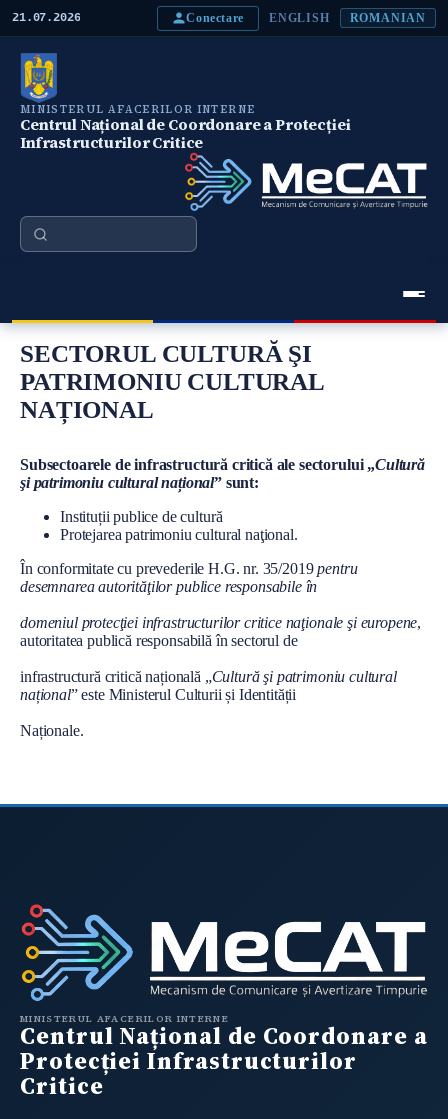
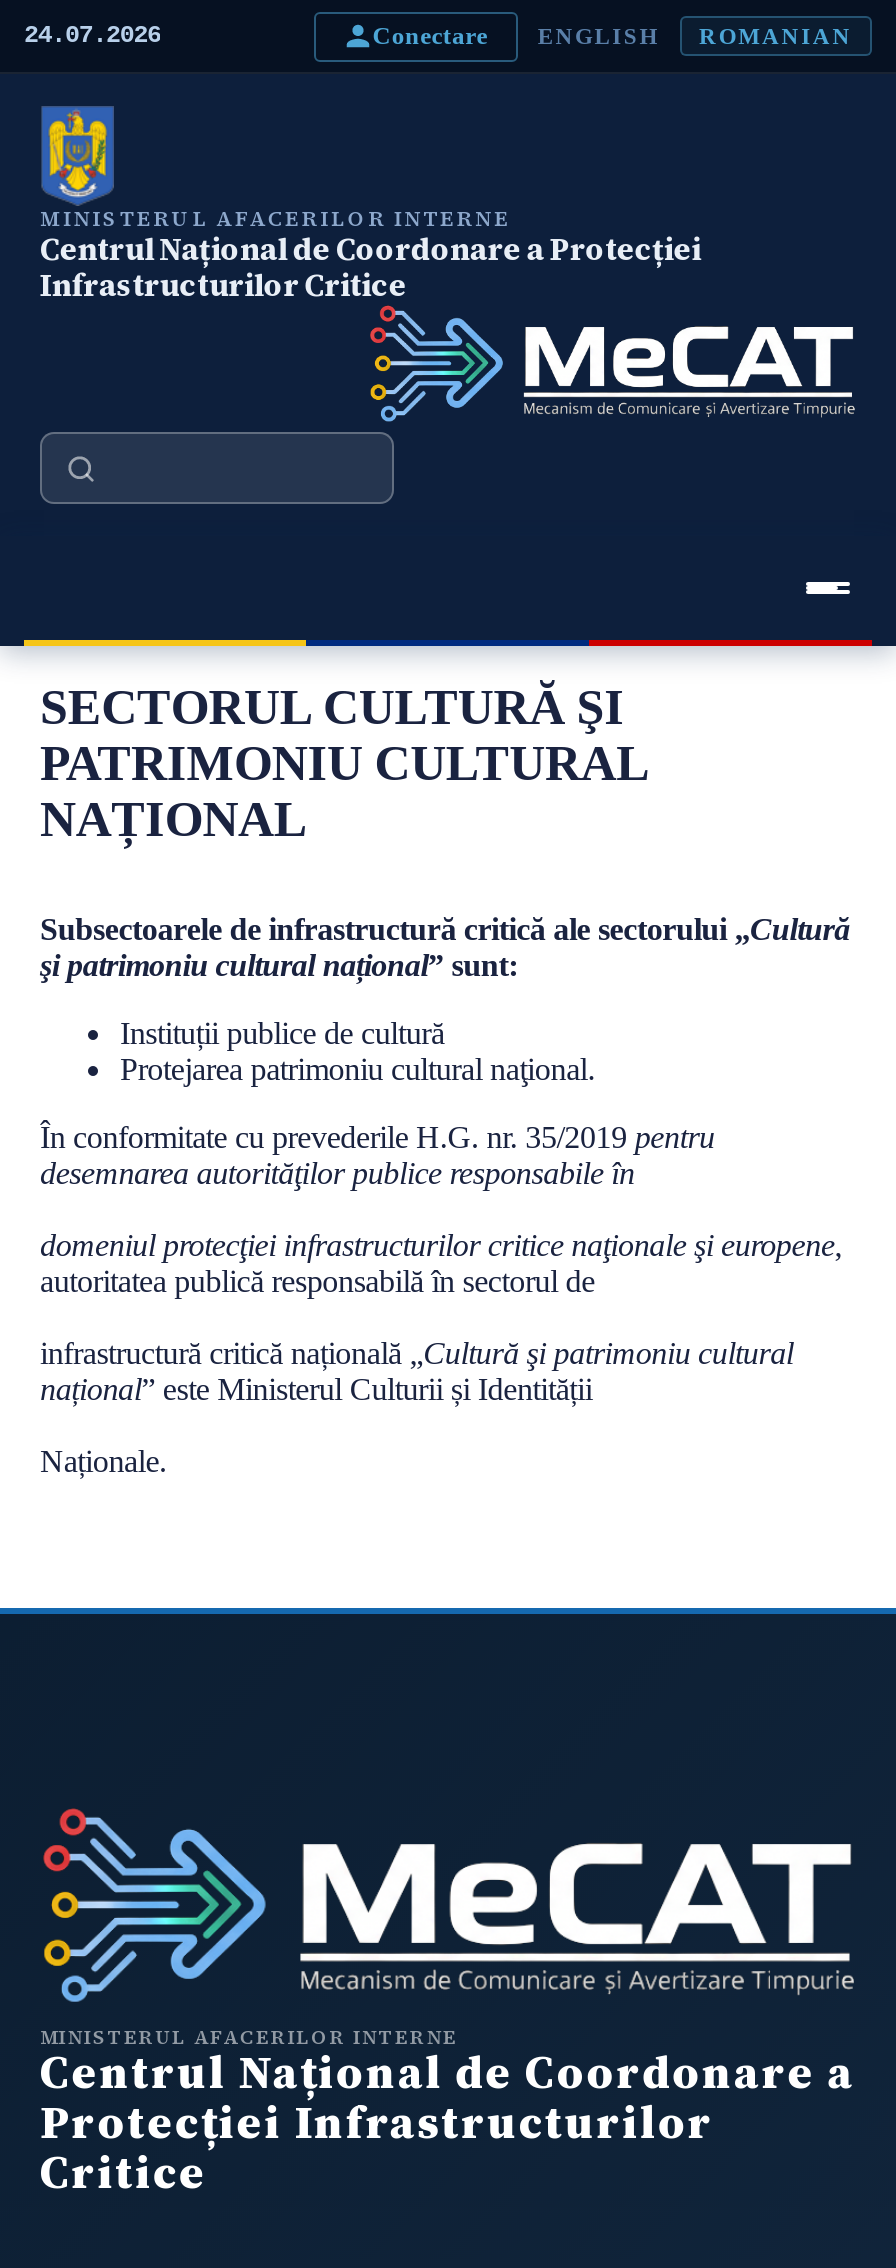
[12,11,80,25] 21.07.2026 -> [24,22,161,50] 24.07.2026

